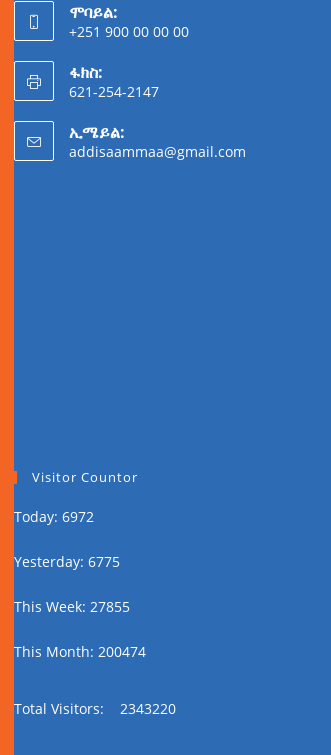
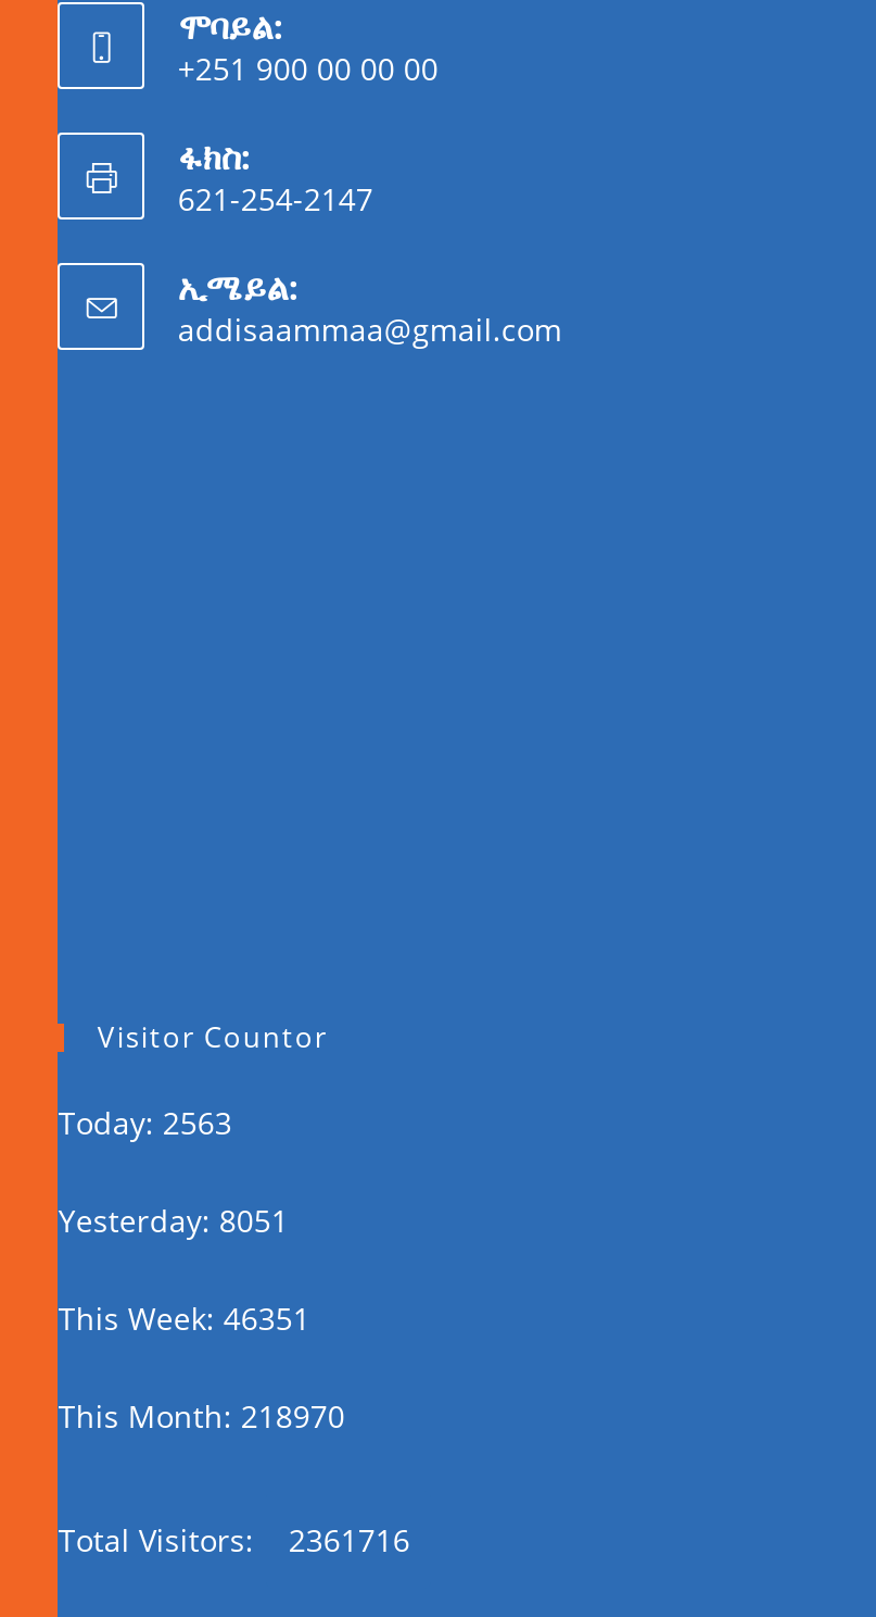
[14,507,94,526] Today: 6972 -> [58,1103,232,1144] Today: 2563
[14,552,120,571] Yesterday: 6775 -> [58,1201,289,1242] Yesterday: 8051
[14,597,130,616] This Week: 27855 -> [58,1299,310,1340] This Week: 46351
[14,642,146,661] This Month: 200474 -> [58,1396,345,1438] This Month: 218970
[14,699,176,718] Total Visitors: 2343220 -> [58,1520,410,1562] Total Visitors: 2361716

